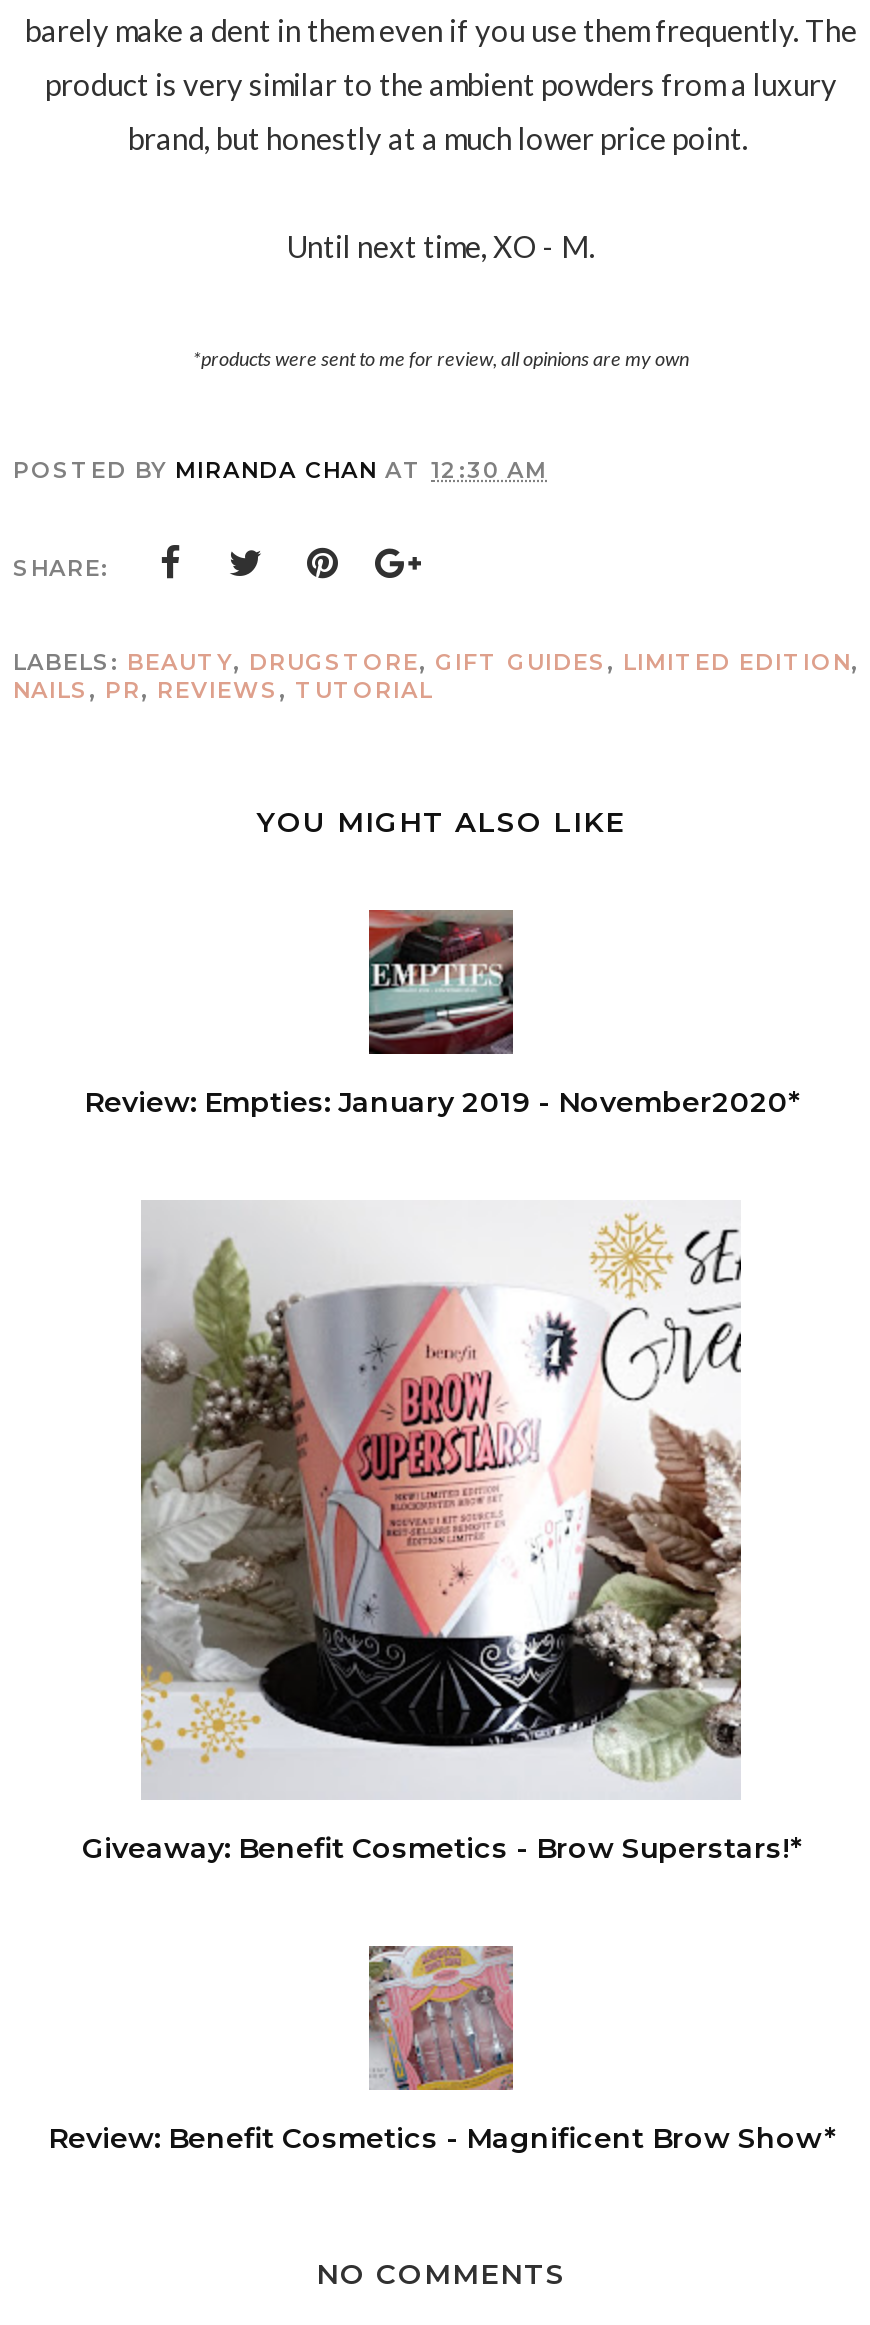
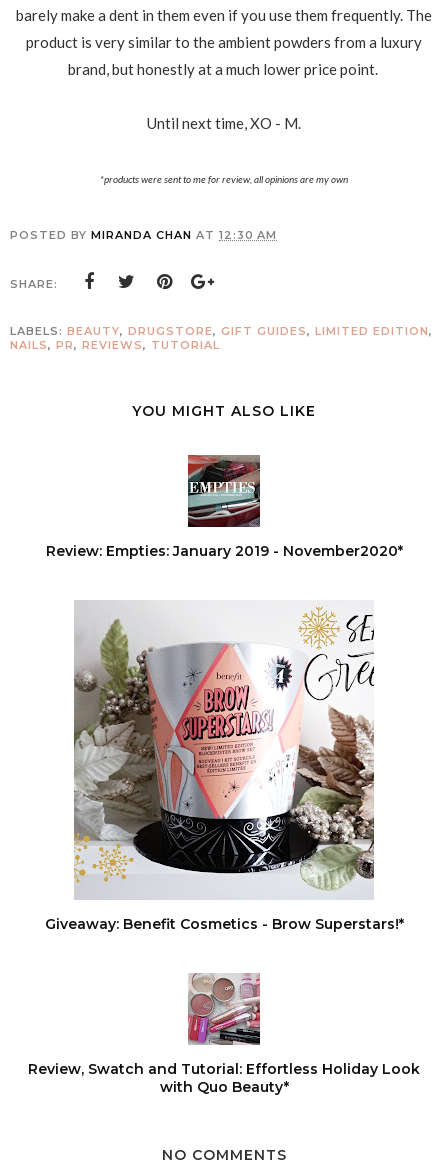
[48,1946,834,2155] [image] | Review: Benefit Cosmetics - Magnificent Brow Show* -> [28,974,420,1096] [image] | Review, Swatch and Tutorial: Effortless Holiday Look | with Quo Beauty*

